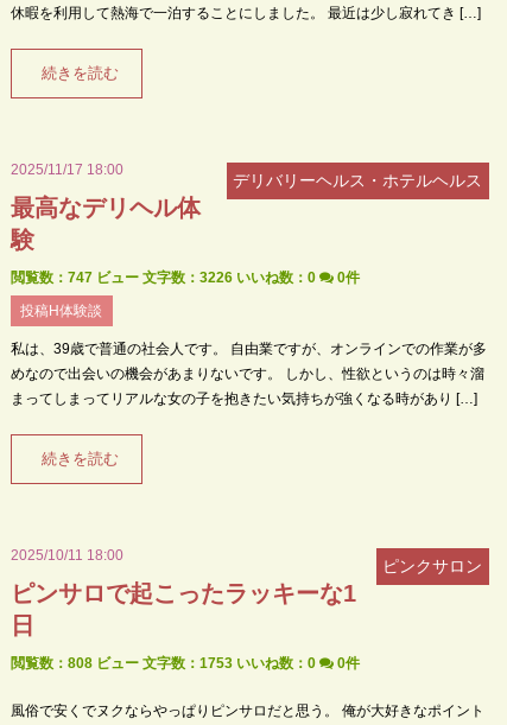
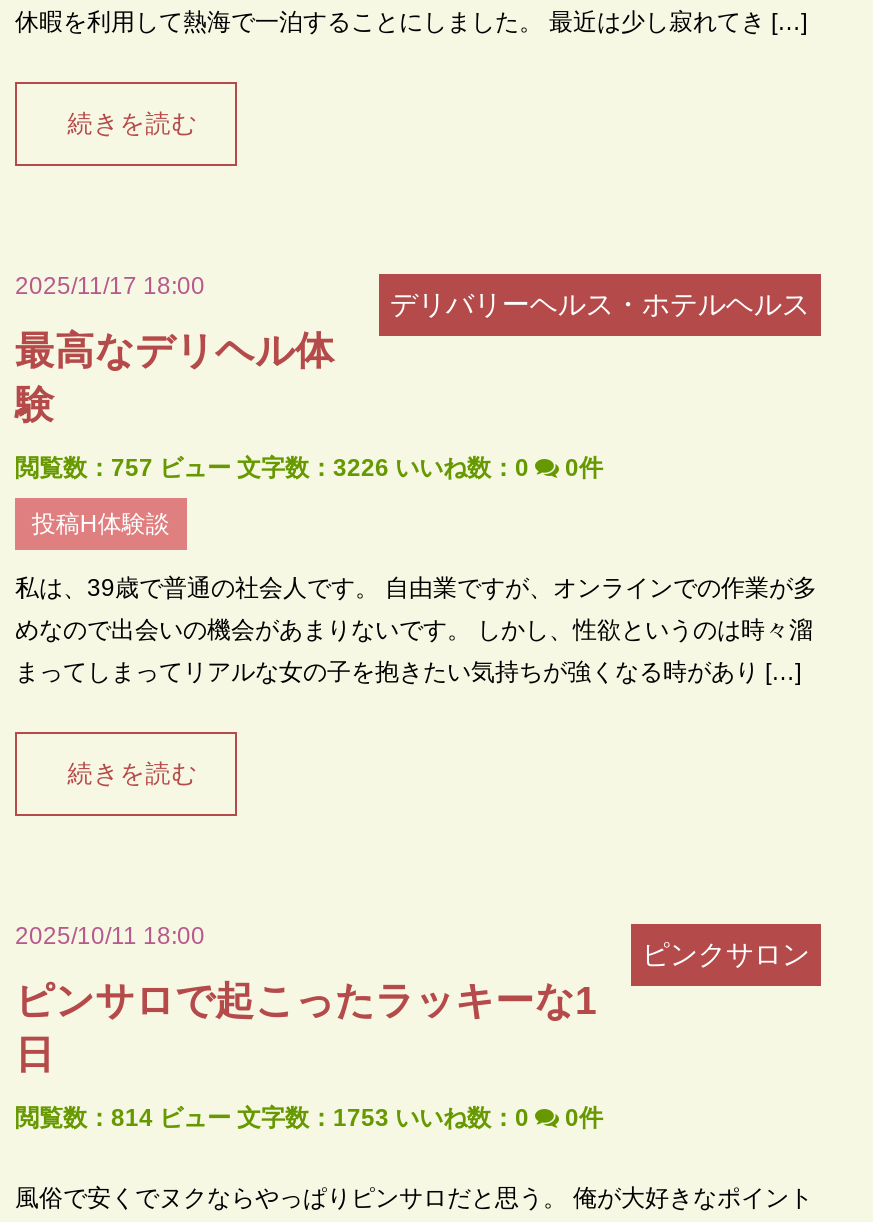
[11,269,316,286] 閲覧数：747 ビュー 文字数：3226 いいね数：0 -> [15,454,529,482] 閲覧数：757 ビュー 文字数：3226 いいね数：0
[11,655,316,672] 閲覧数：808 ビュー 文字数：1753 いいね数：0 -> [15,1104,529,1132] 閲覧数：814 ビュー 文字数：1753 いいね数：0

